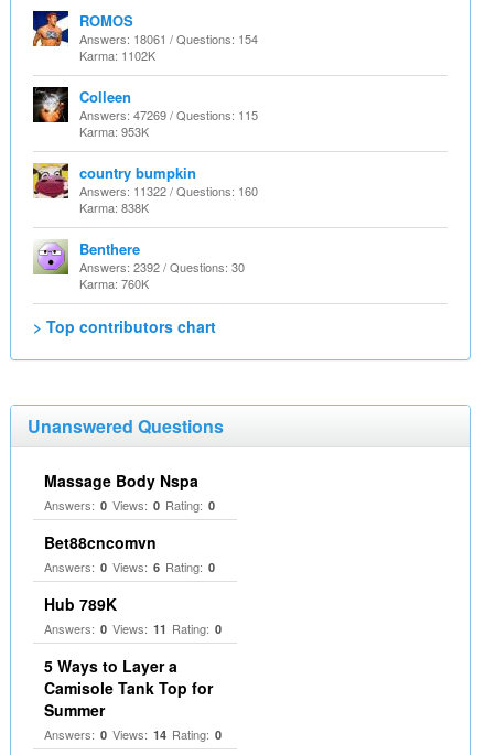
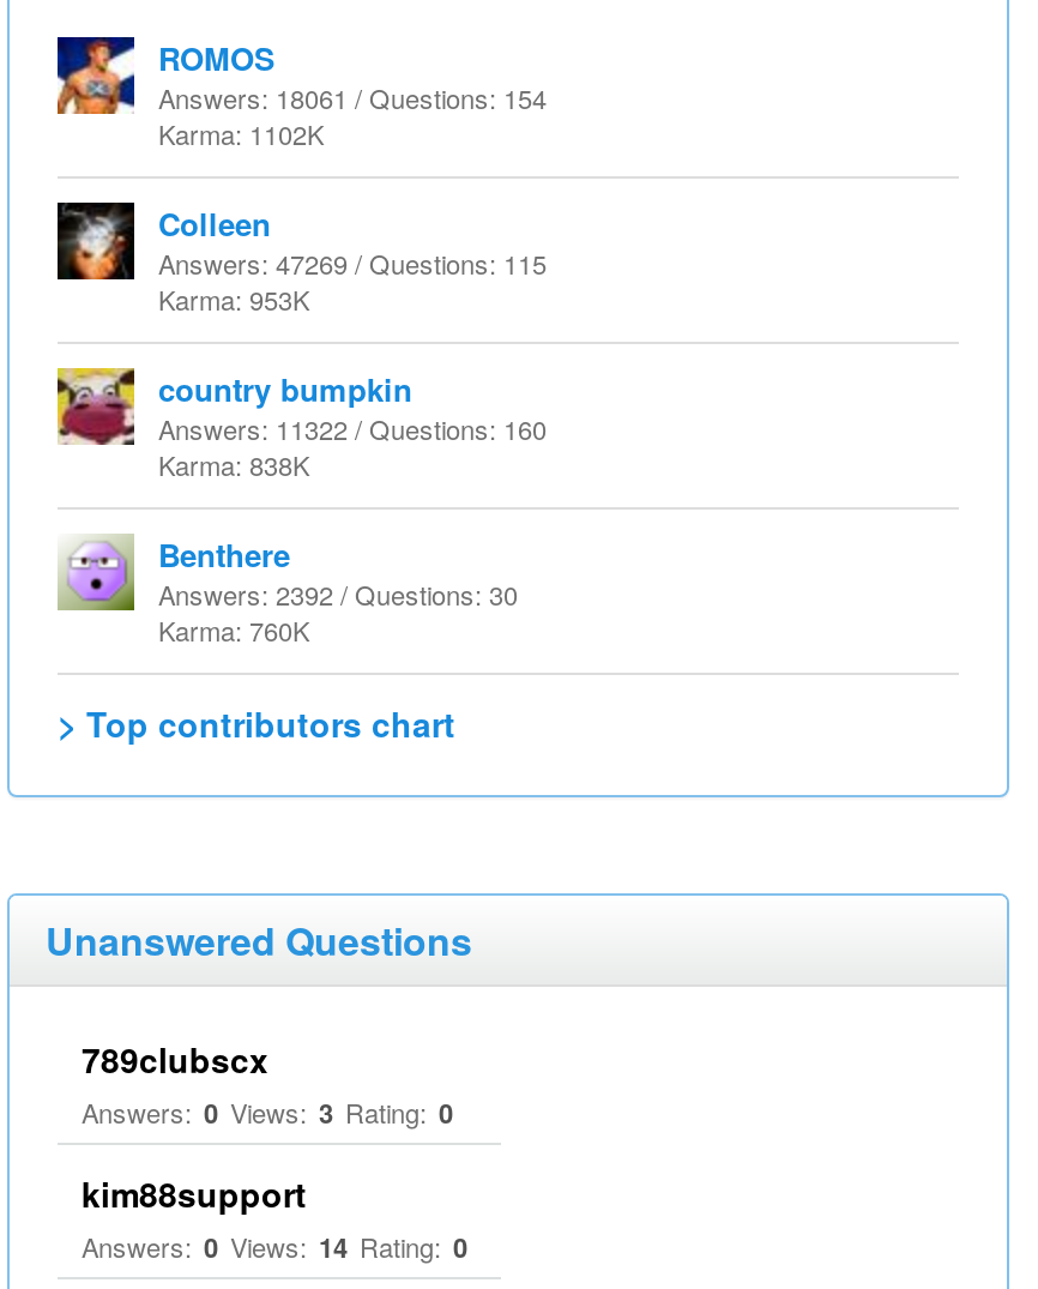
[44,470,222,721] Massage Body Nspa | Answers: 0 Views: 0 Rating: 0 | Bet88cncomvn | Answers: 0 Views: 6 Rating: 0 | Hub 789K | Answers: 0 Views: 11 Rating: 0 | 5 Ways to Layer a | Camisole Tank Top for | Summer -> [82,1035,453,1217] 789clubscx | Answers: 0 Views: 3 Rating: 0 | kim88support

